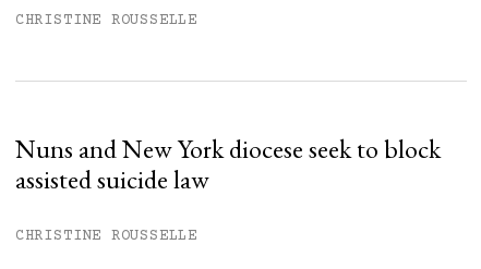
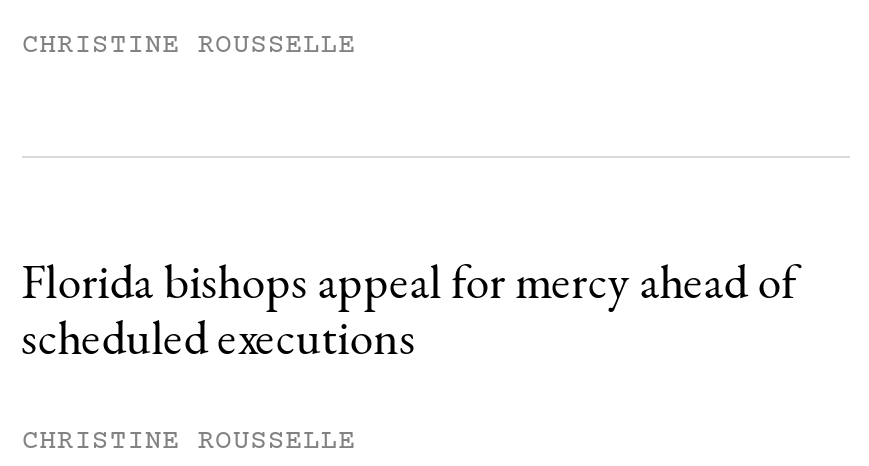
[15,132,440,196] Nuns and New York diocese seek to block | assisted suicide law -> [22,250,798,368] Florida bishops appeal for mercy ahead of | scheduled executions

